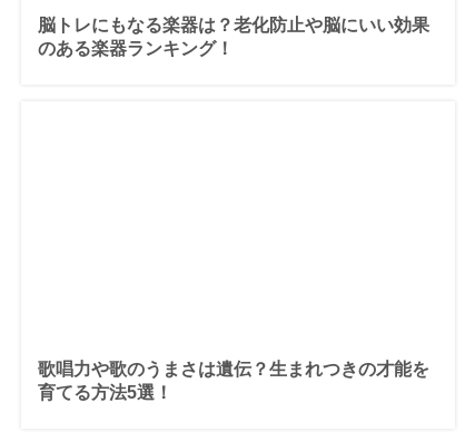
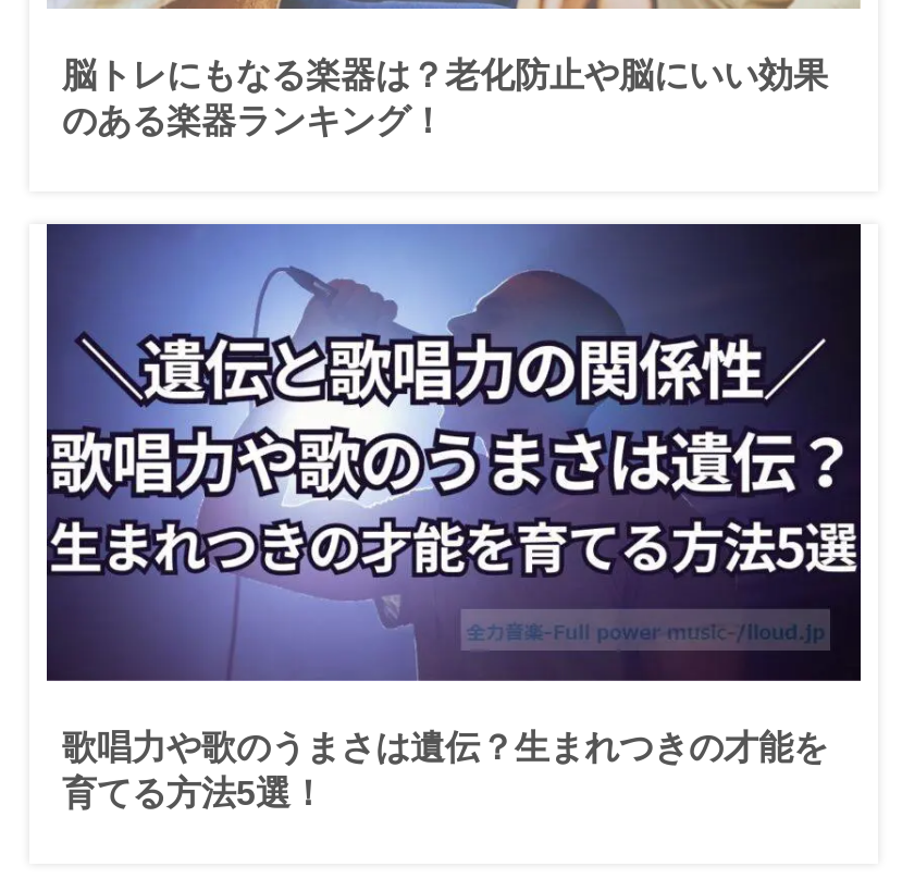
none -> [45,222,863,683] [image]

